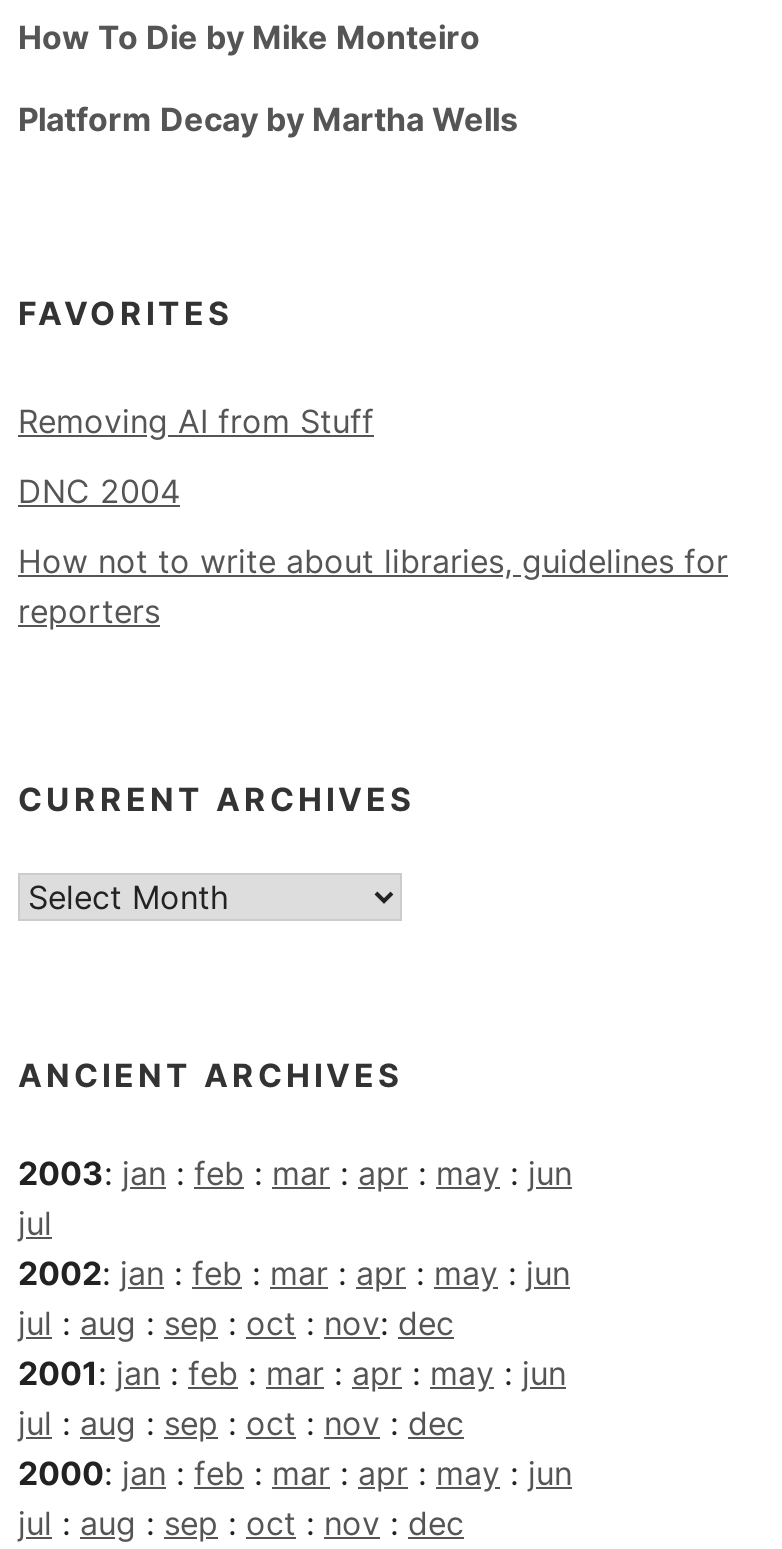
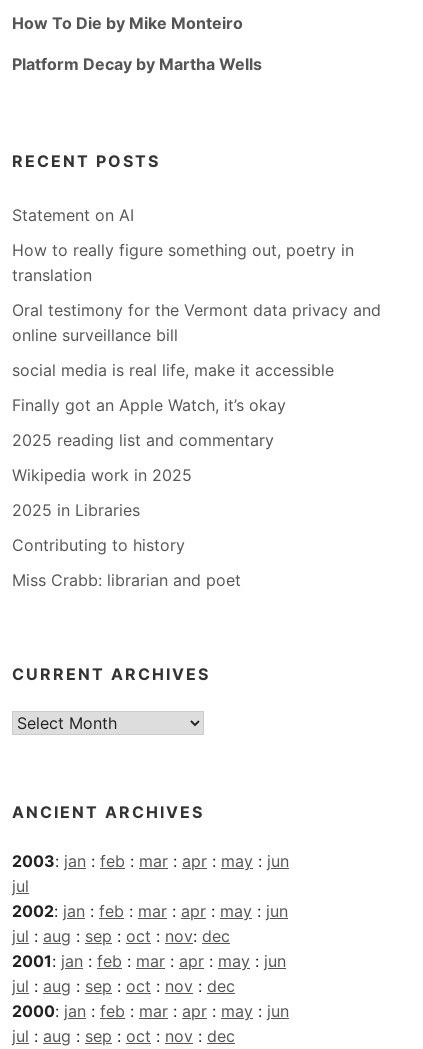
[18,294,728,632] FAVORITES | Removing AI from Stuff | DNC 2004 | How not to write about libraries, guidelines for | reporters -> [12,151,381,590] RECENT POSTS | Statement on AI | How to really figure something out, poetry in | translation | Oral testimony for the Vermont data privacy and | online surveillance bill | social media is real life, make it accessible | Finally got an Apple Watch, it’s okay | 2025 reading list and commentary | Wikipedia work in 2025 | 2025 in Libraries | Contributing to history | Miss Crabb: librarian and poet

